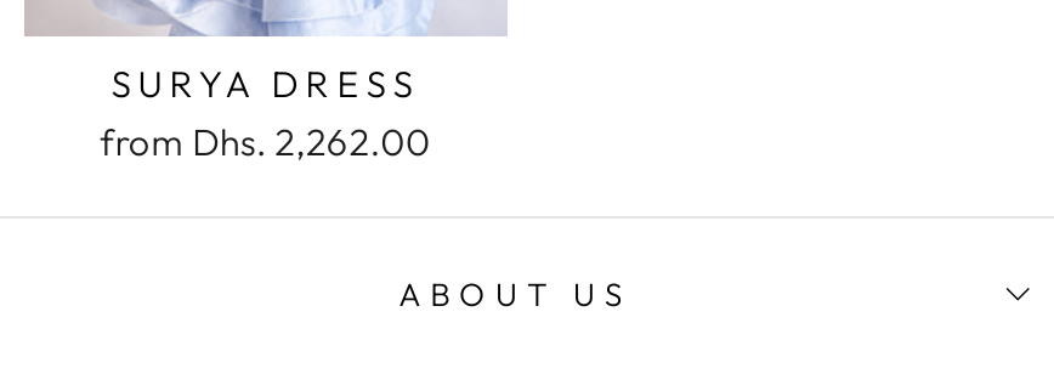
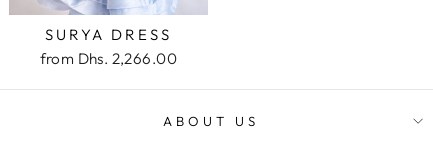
[100,119,431,165] from Dhs. 2,262.00 -> [39,49,177,68] from Dhs. 2,266.00

